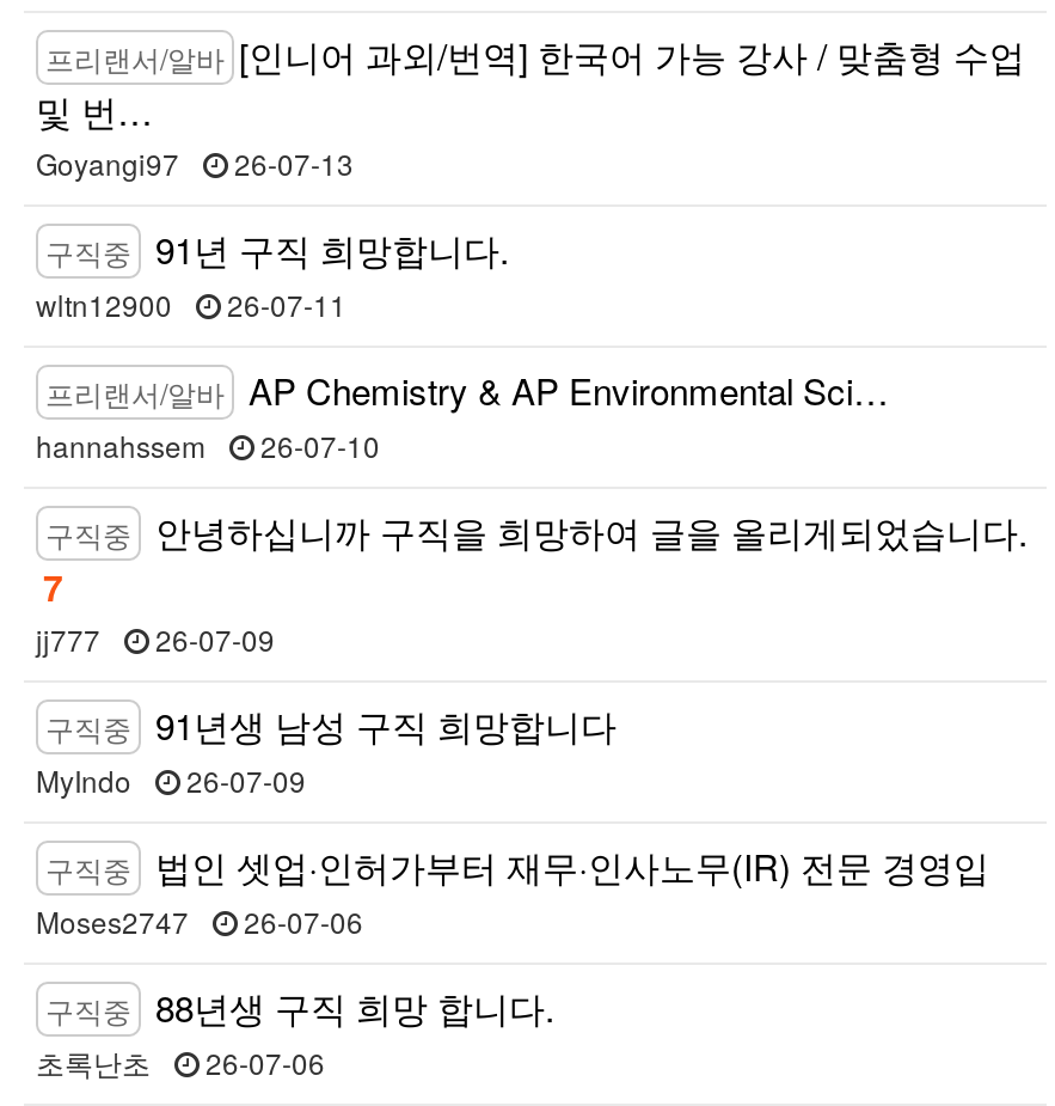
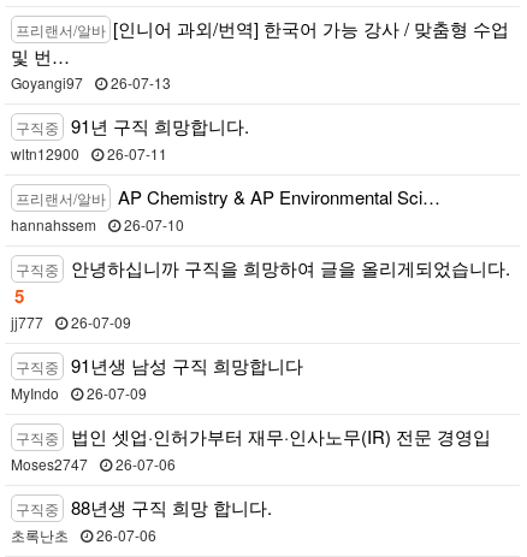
[43,561,62,613] 7 -> [14,283,24,309] 5

